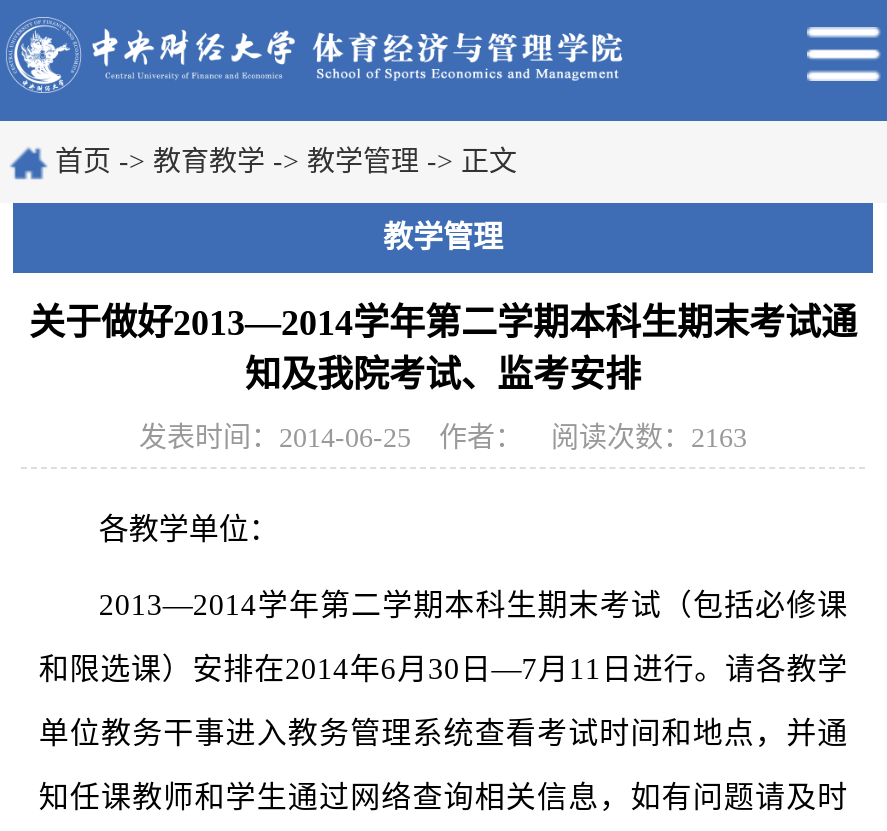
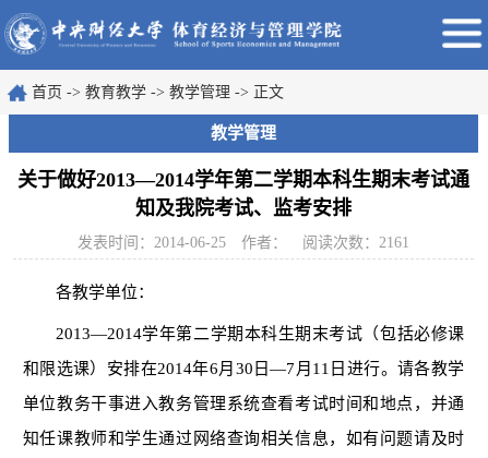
[139,423,747,453] 发表时间：2014-06-25 作者： 阅读次数：2163 -> [78,234,409,251] 发表时间：2014-06-25 作者： 阅读次数：2161

